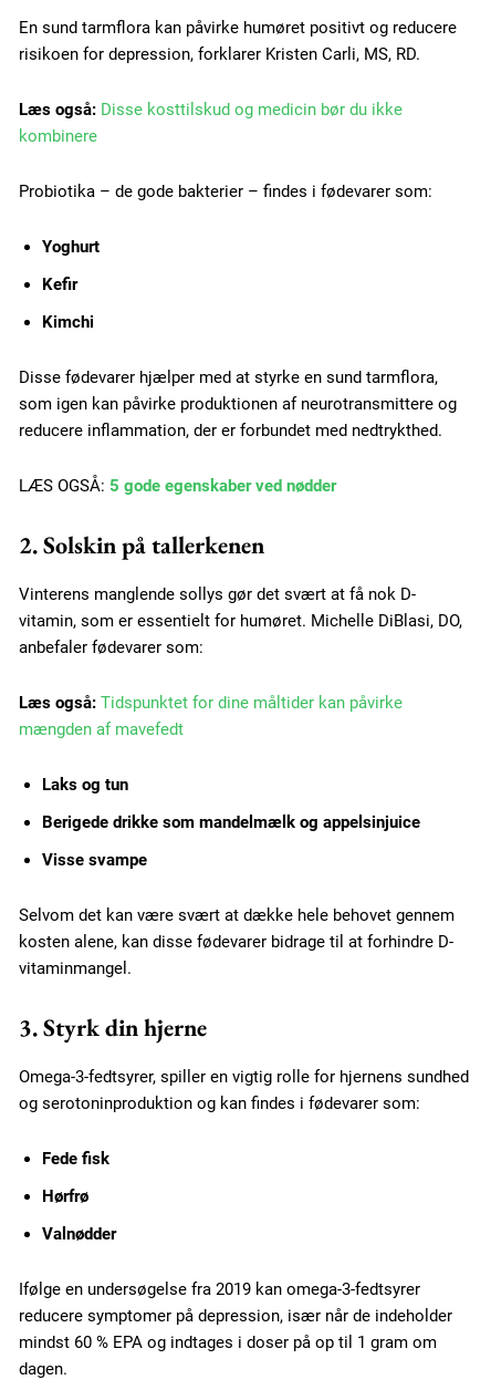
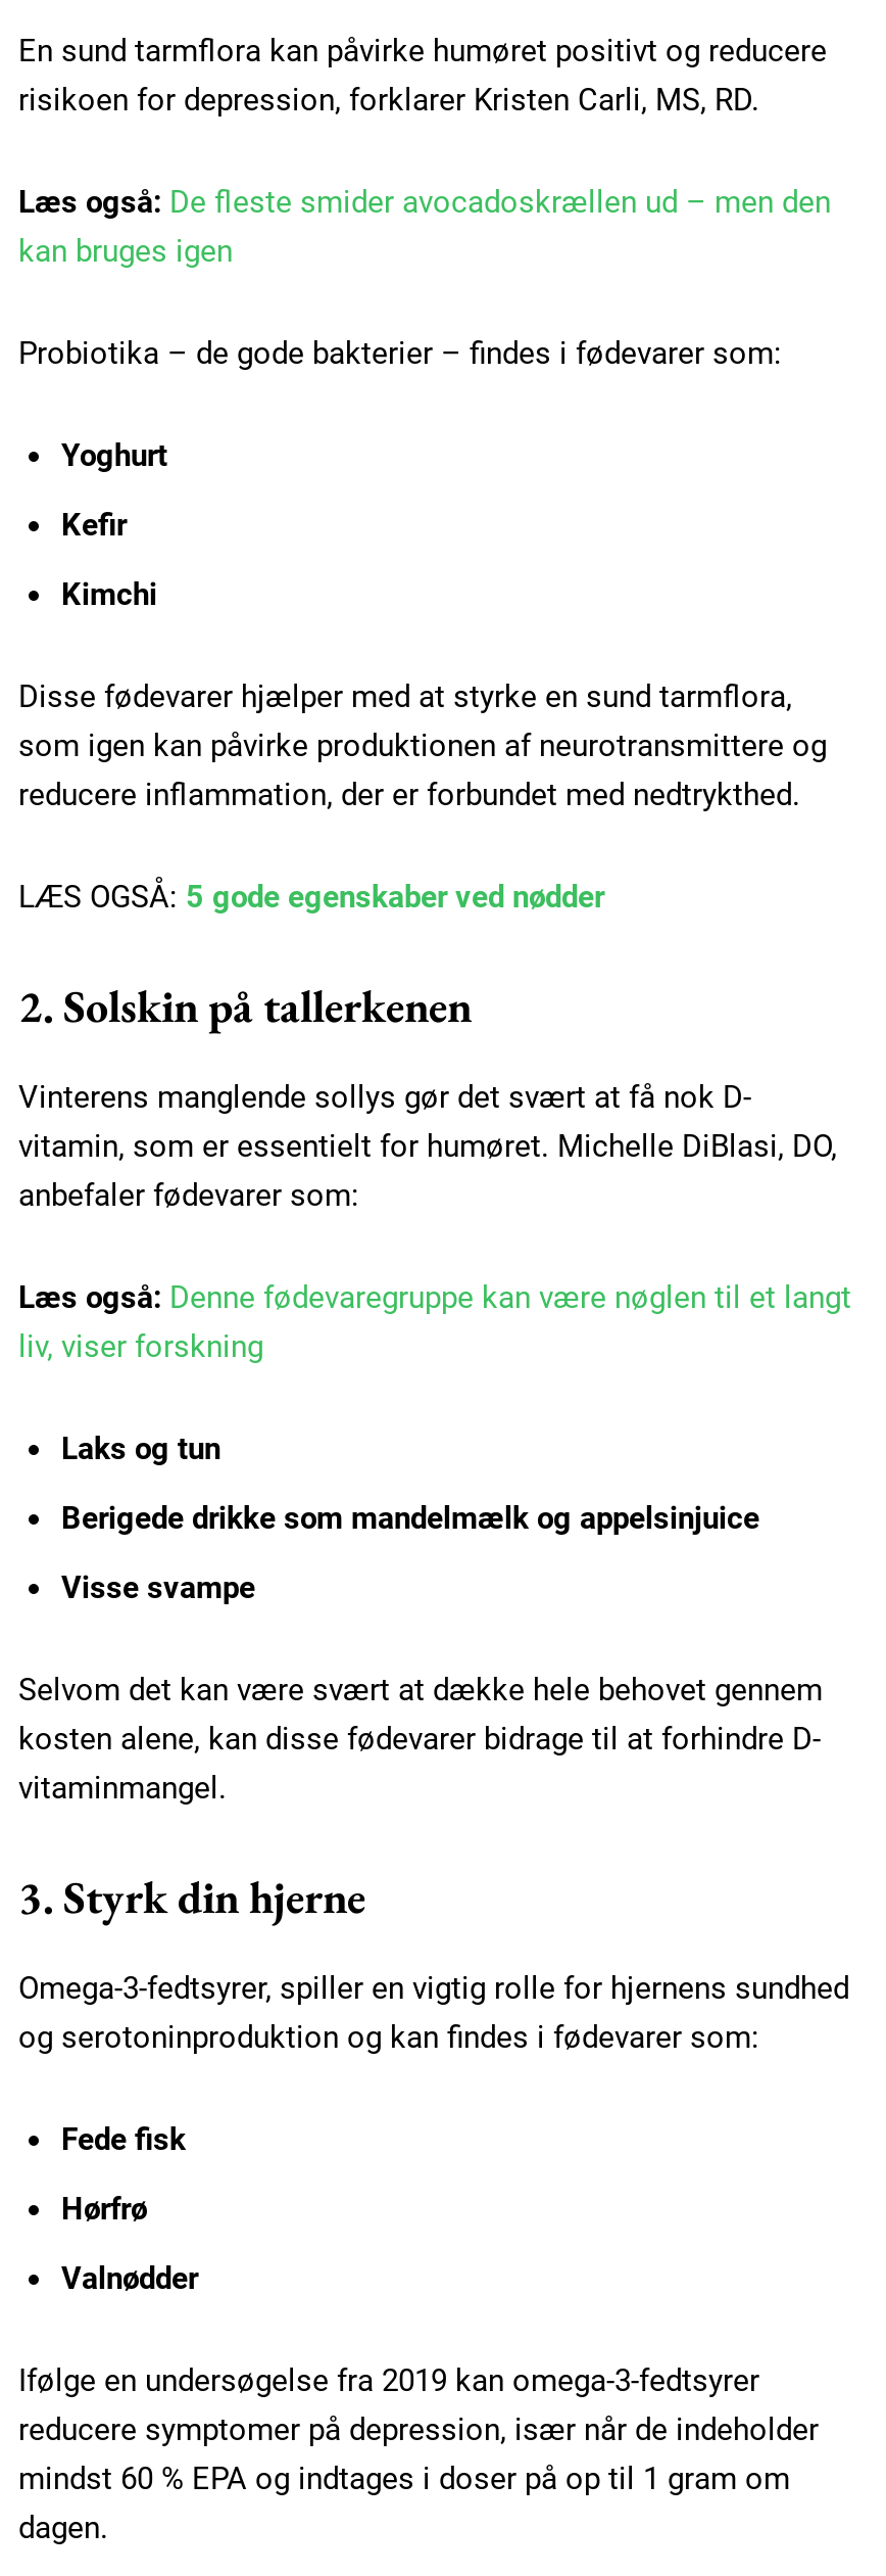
[19,100,403,147] Læs også: Disse kosttilskud og medicin bør du ikke | kombinere -> [18,185,831,271] Læs også: De fleste smider avocadoskrællen ud – men den | kan bruges igen
[19,693,403,740] Læs også: Tidspunktet for dine måltider kan påvirke | mængden af mavefedt -> [18,1280,851,1366] Læs også: Denne fødevaregruppe kan være nøglen til et langt | liv, viser forskning

